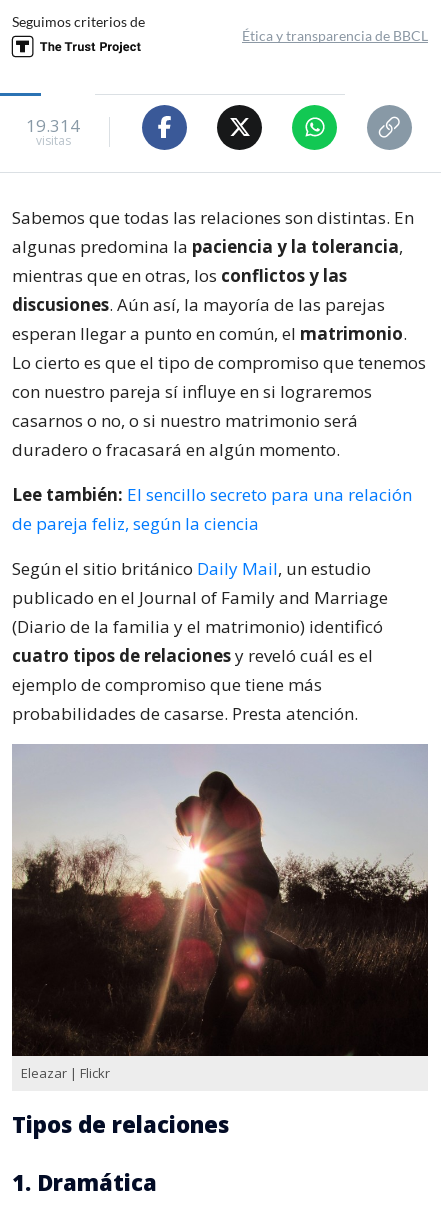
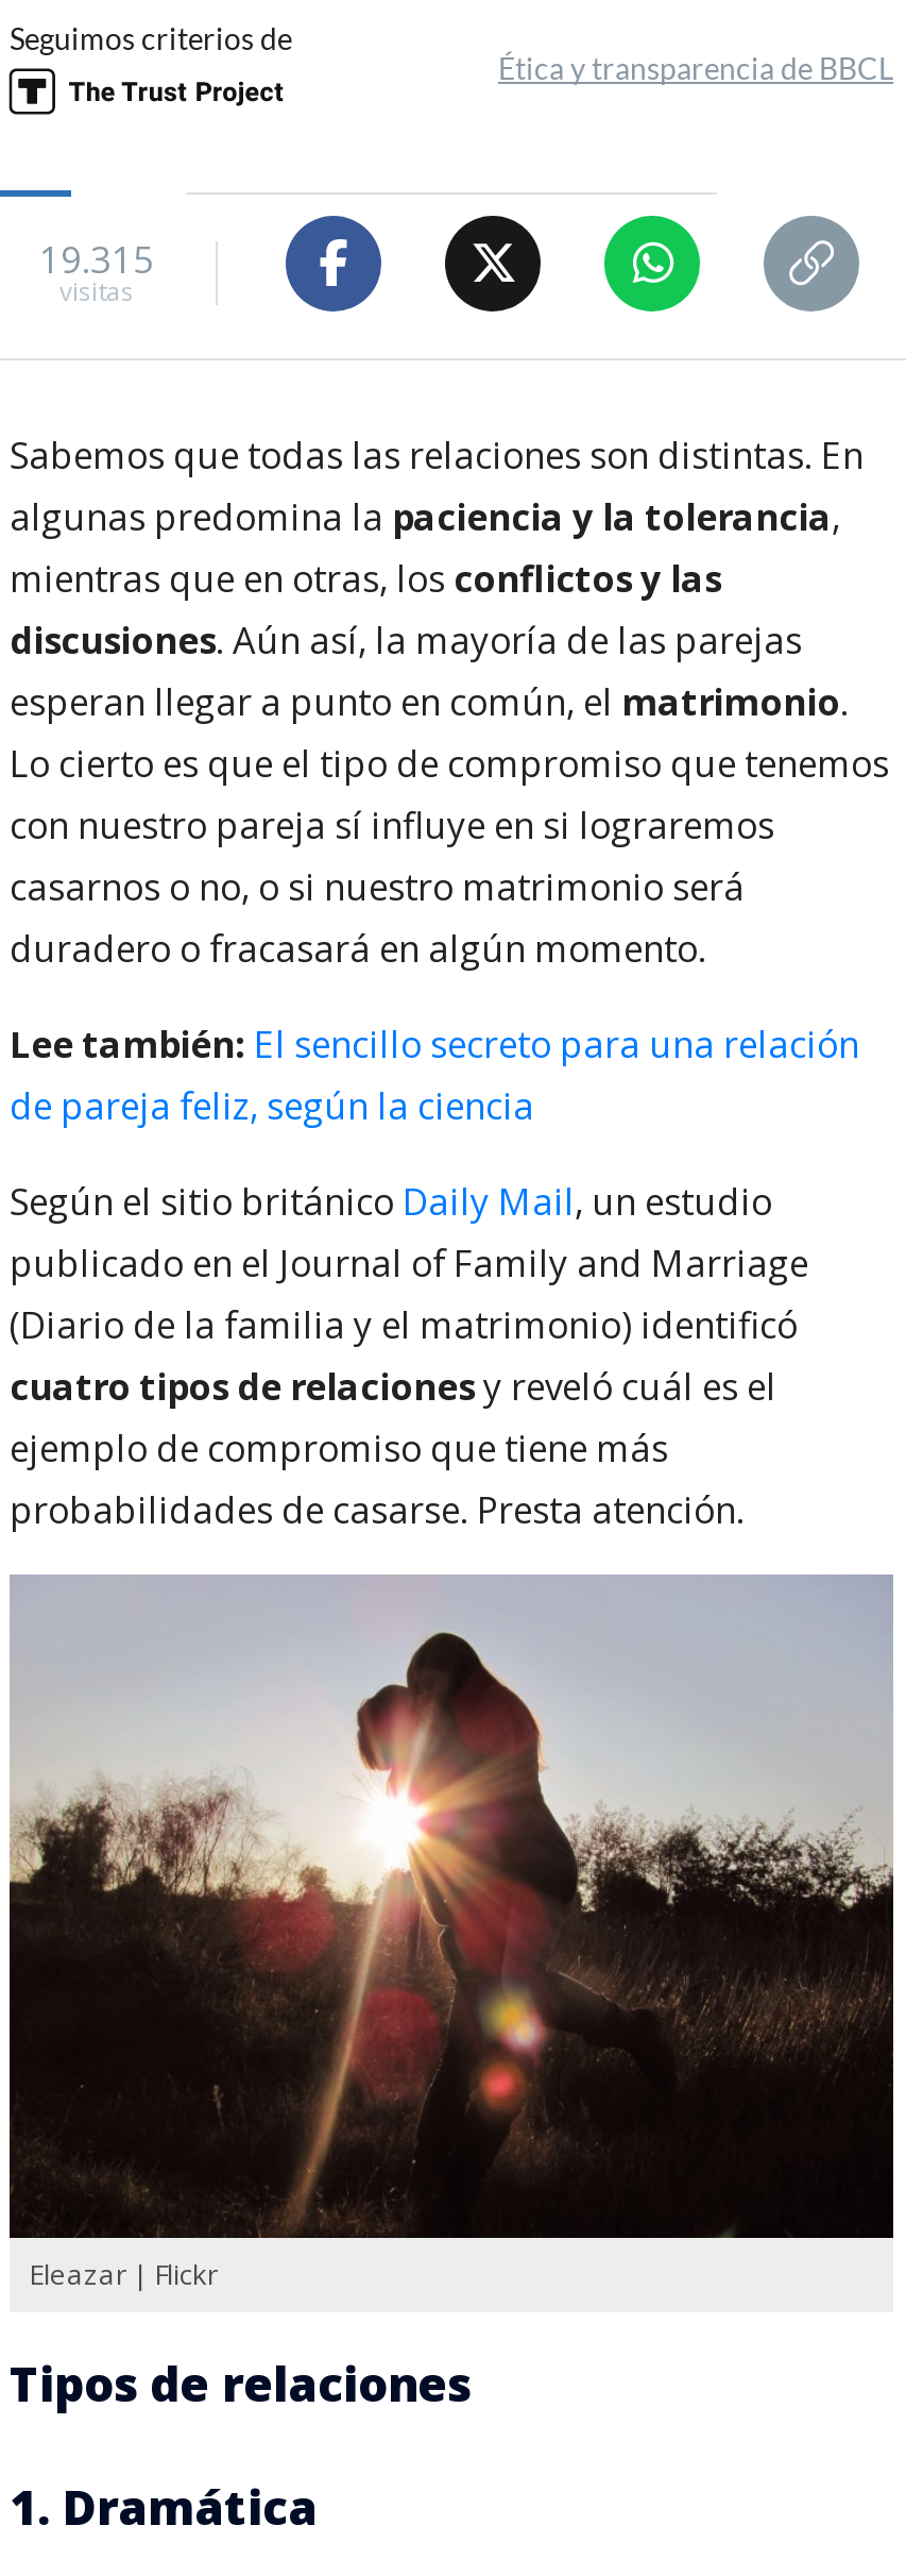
[26,114,80,137] 19.314 -> [39,236,154,284] 19.315

